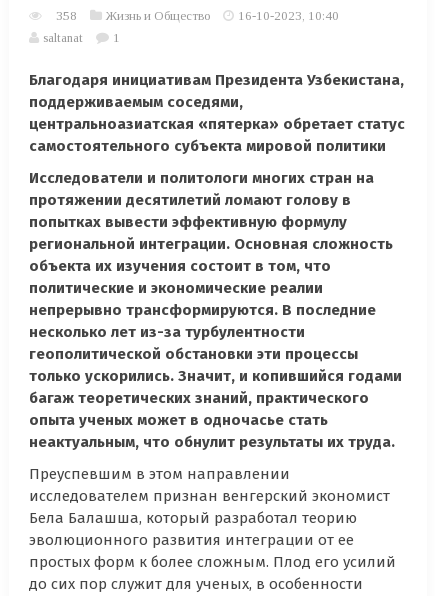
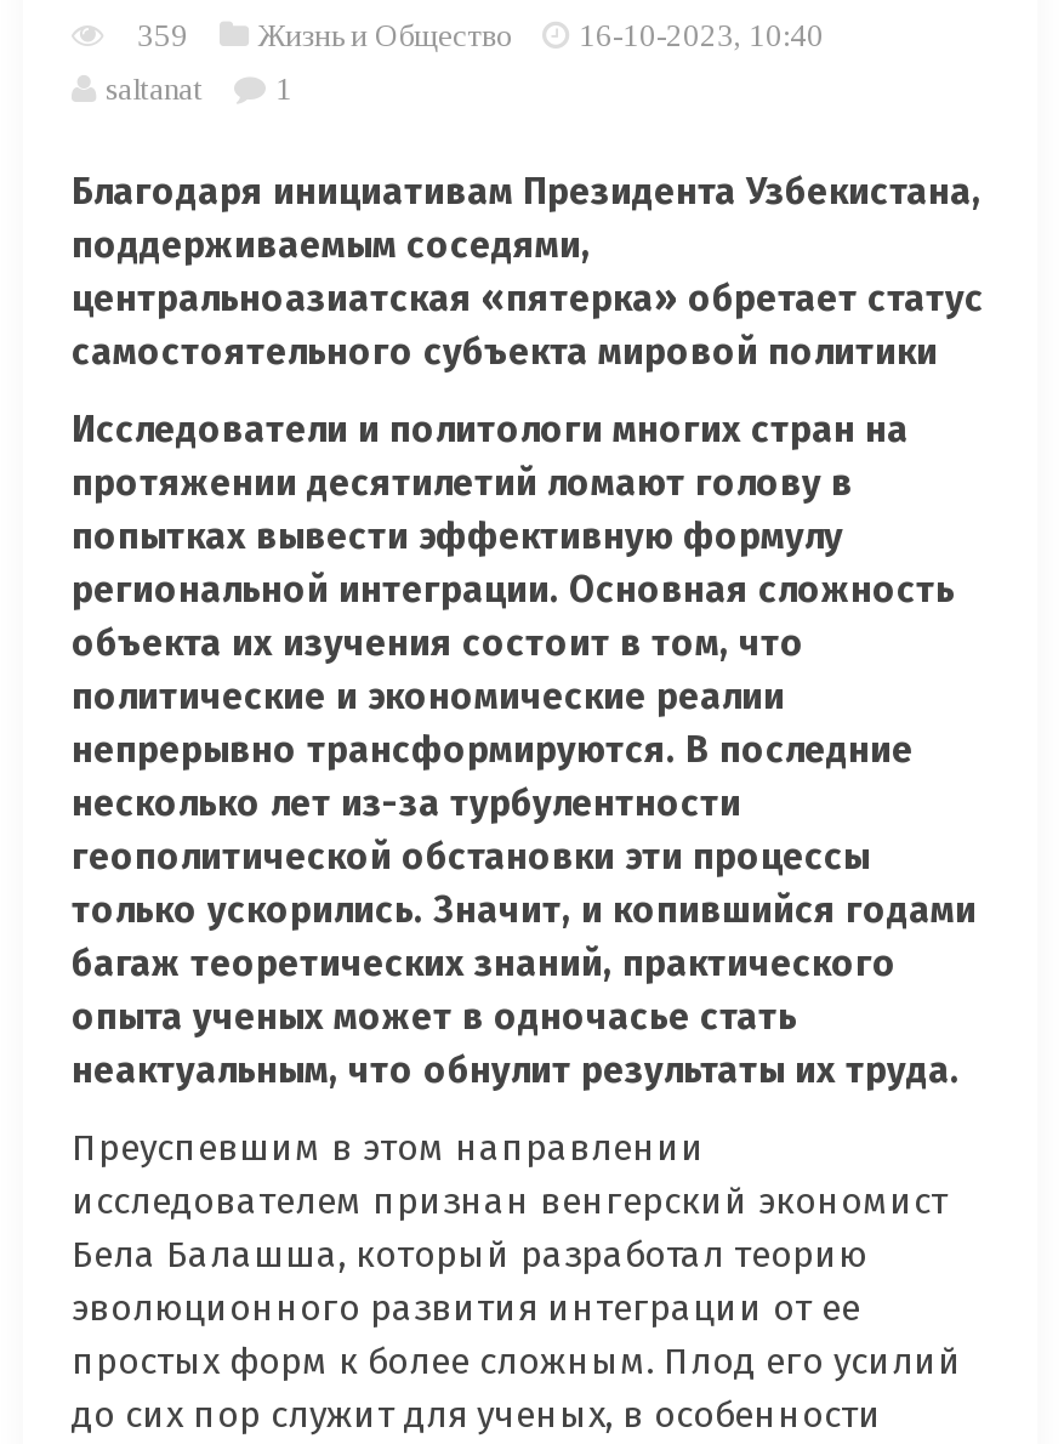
[56,8,339,23] 358 Жизнь и Общество 16-10-2023, 10:40 -> [137,17,824,54] 359 Жизнь и Общество 16-10-2023, 10:40

